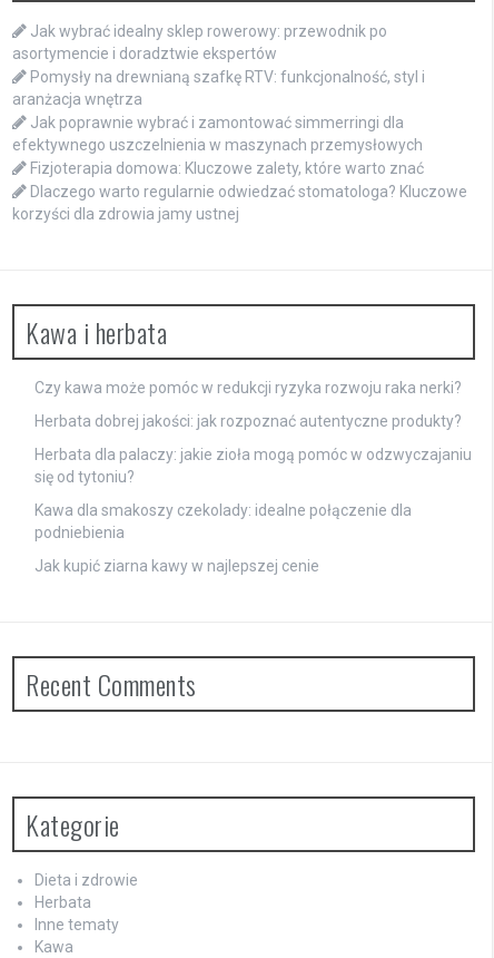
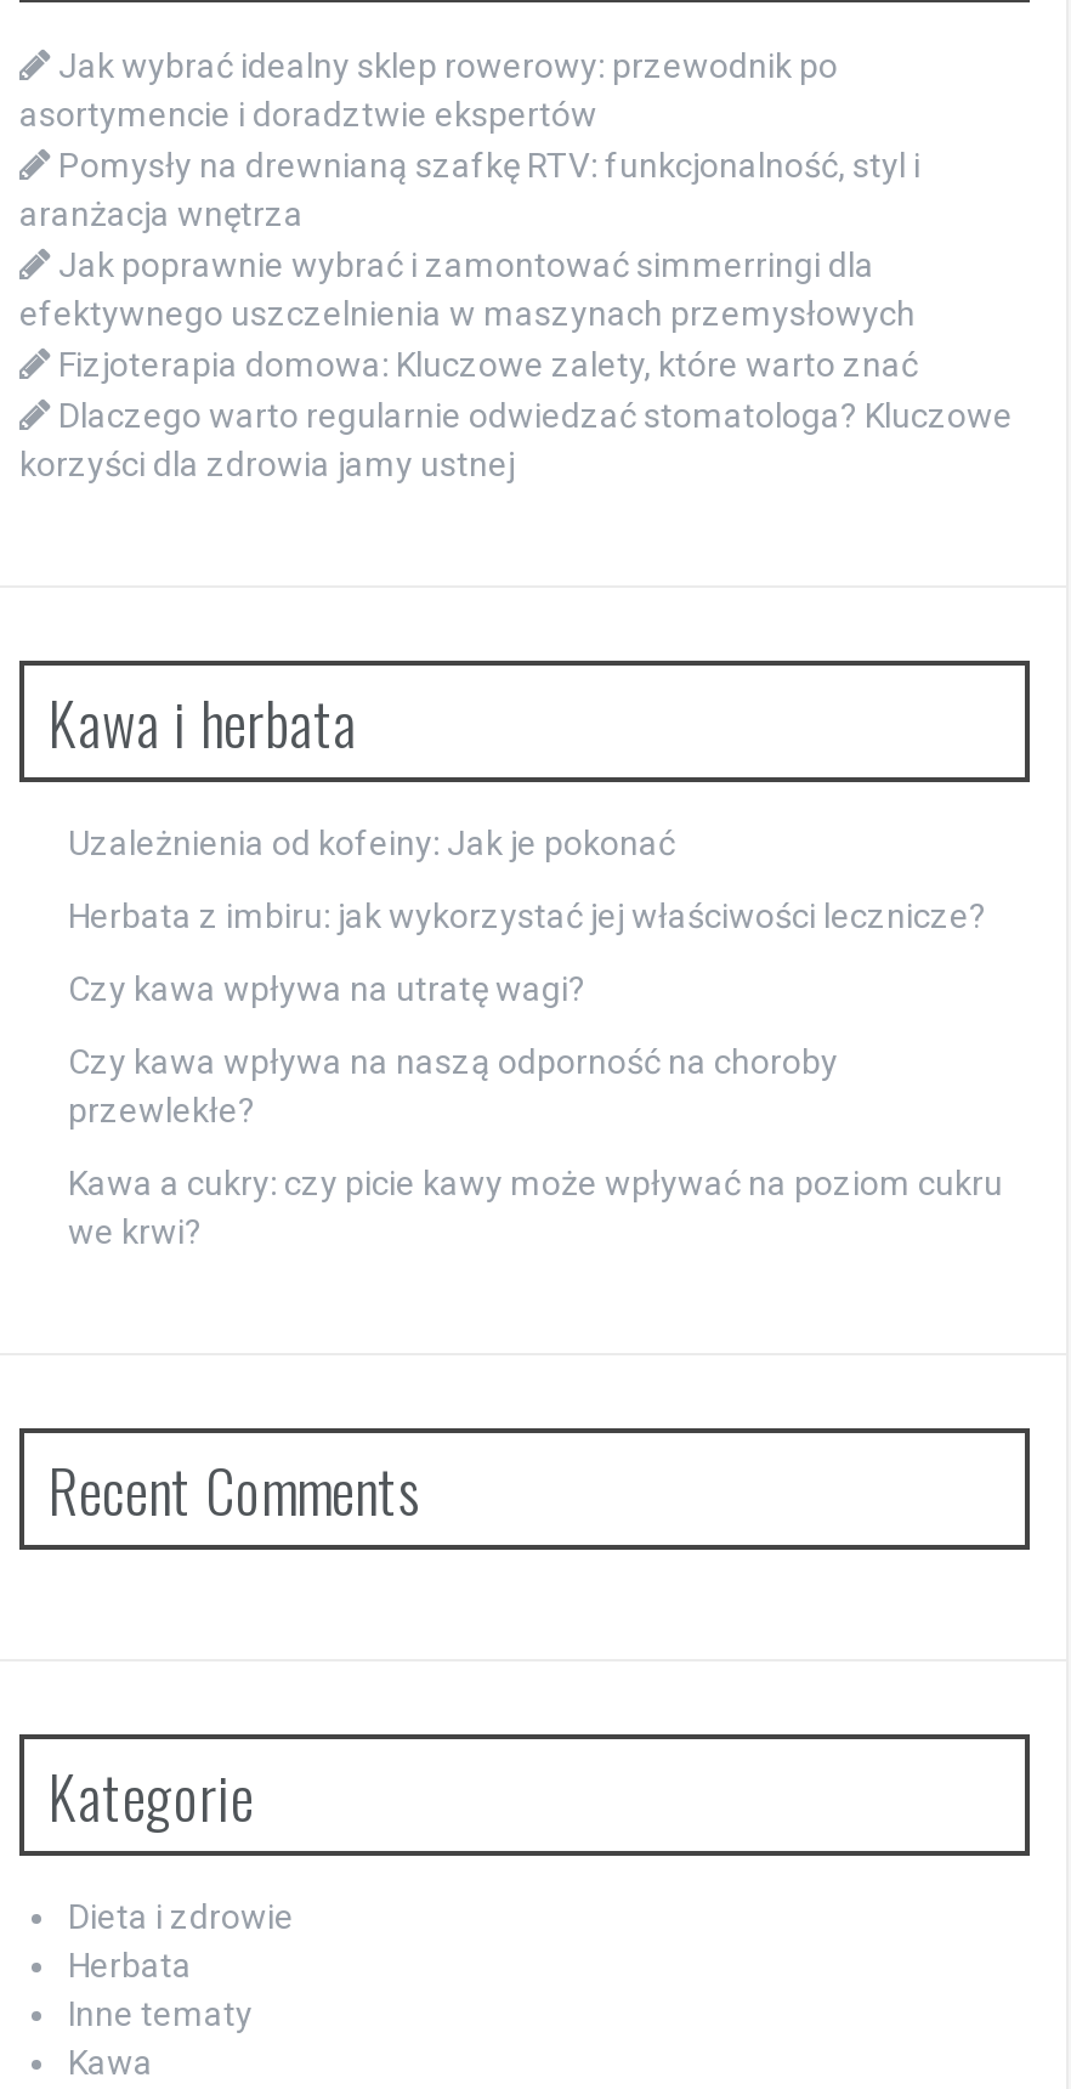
[34,378,462,396] Czy kawa może pomóc w redukcji ryzyka rozwoju raka nerki? -> [68,825,675,864] Uzależnienia od kofeiny: Jak je pokonać
[34,412,462,430] Herbata dobrej jakości: jak rozpoznać autentyczne produkty? -> [68,898,986,937] Herbata z imbiru: jak wykorzystać jej właściwości lecznicze?
[34,445,472,485] Herbata dla palaczy: jakie zioła mogą pomóc w odzwyczajaniu | się od tytoniu? -> [68,971,585,1010] Czy kawa wpływa na utratę wagi?
[34,501,412,541] Kawa dla smakoszy czekolady: idealne połączenie dla | podniebienia -> [68,1044,838,1131] Czy kawa wpływa na naszą odporność na choroby | przewlekłe?
[34,557,319,574] Jak kupić ziarna kawy w najlepszej cenie -> [68,1165,1003,1252] Kawa a cukry: czy picie kawy może wpływać na poziom cukru | we krwi?

